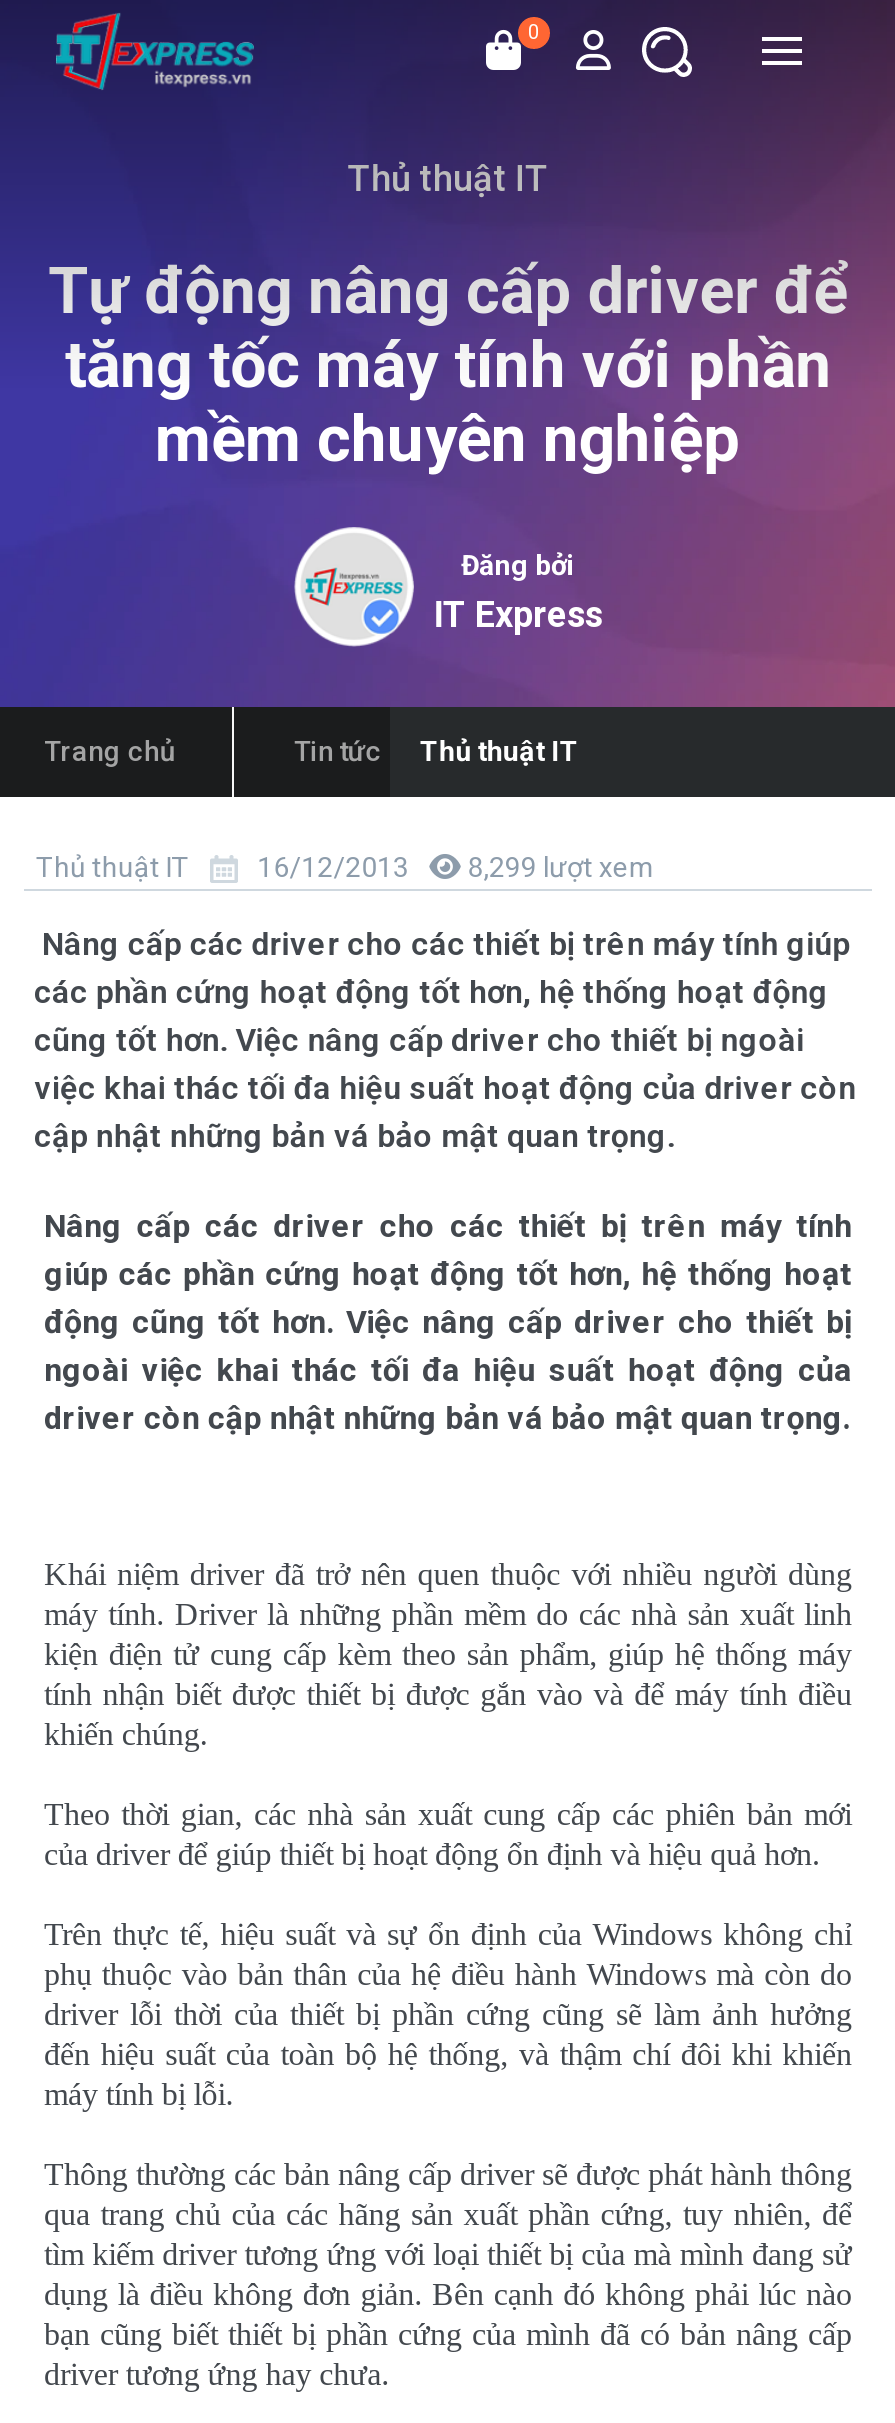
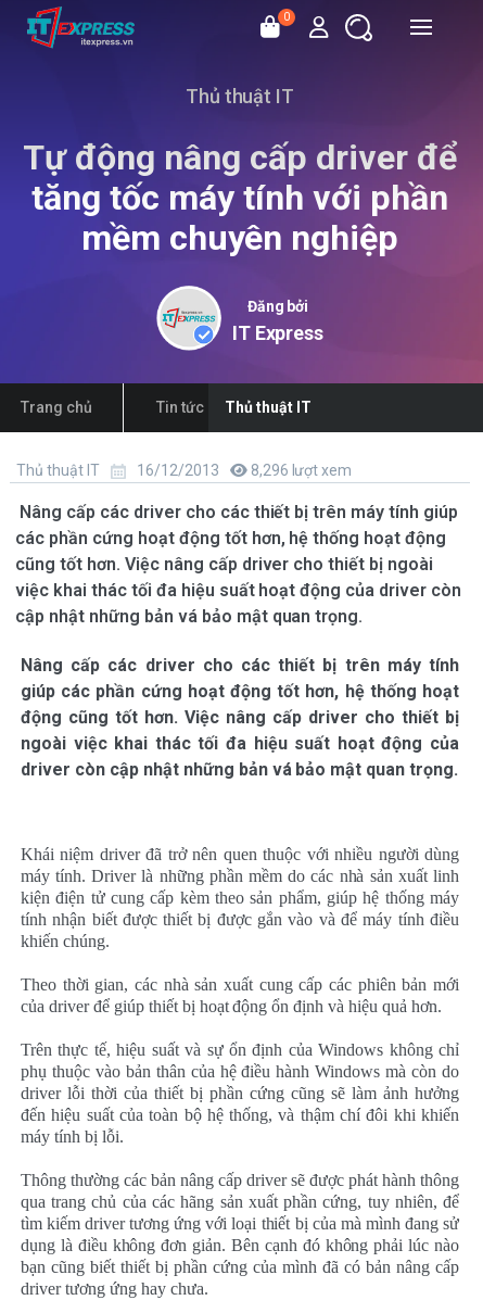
[258,851,655,883] 16/12/2013 8,299 lượt xem -> [137,462,352,479] 16/12/2013 8,296 lượt xem

